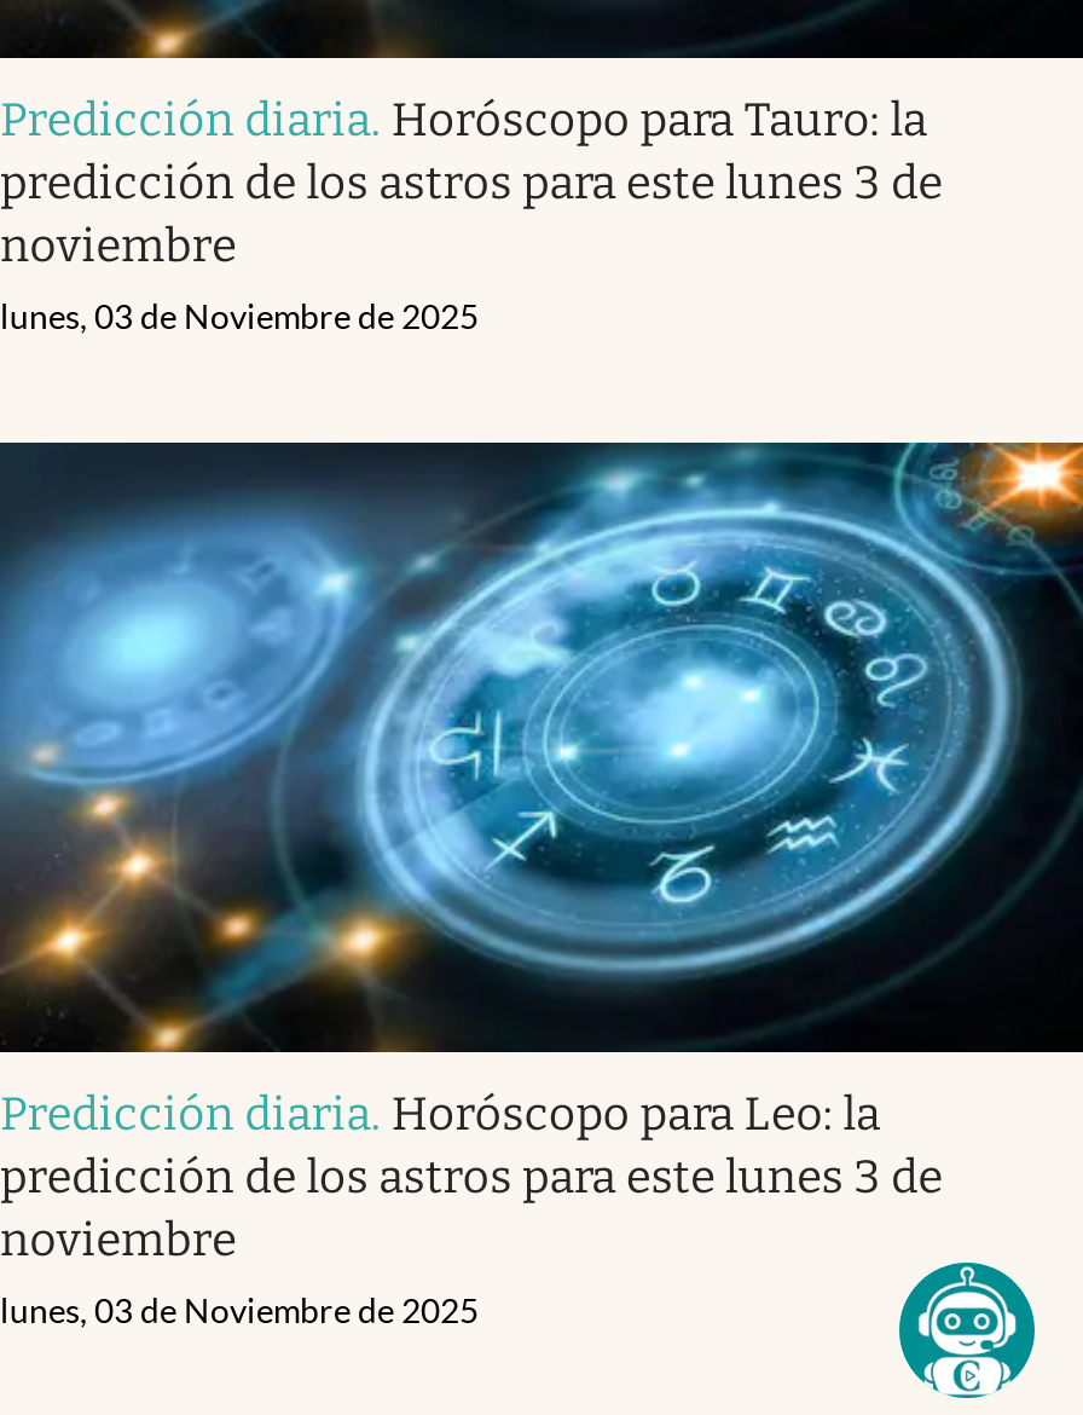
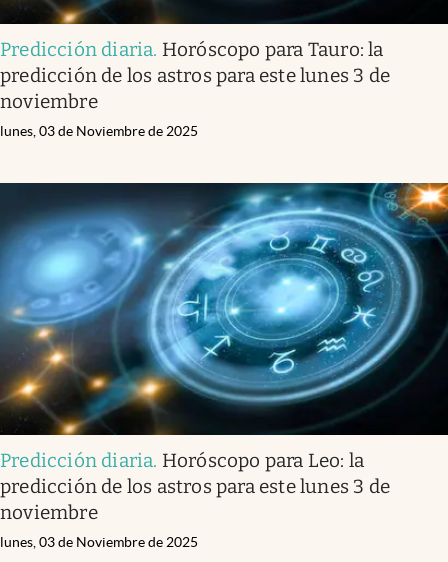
[897,1260,1037,1400] [image] -> none

